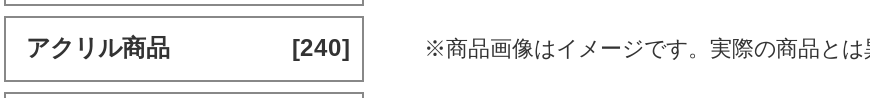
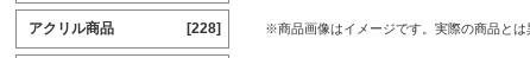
[268,34,350,62] [240] -> [172,20,221,37] [228]

